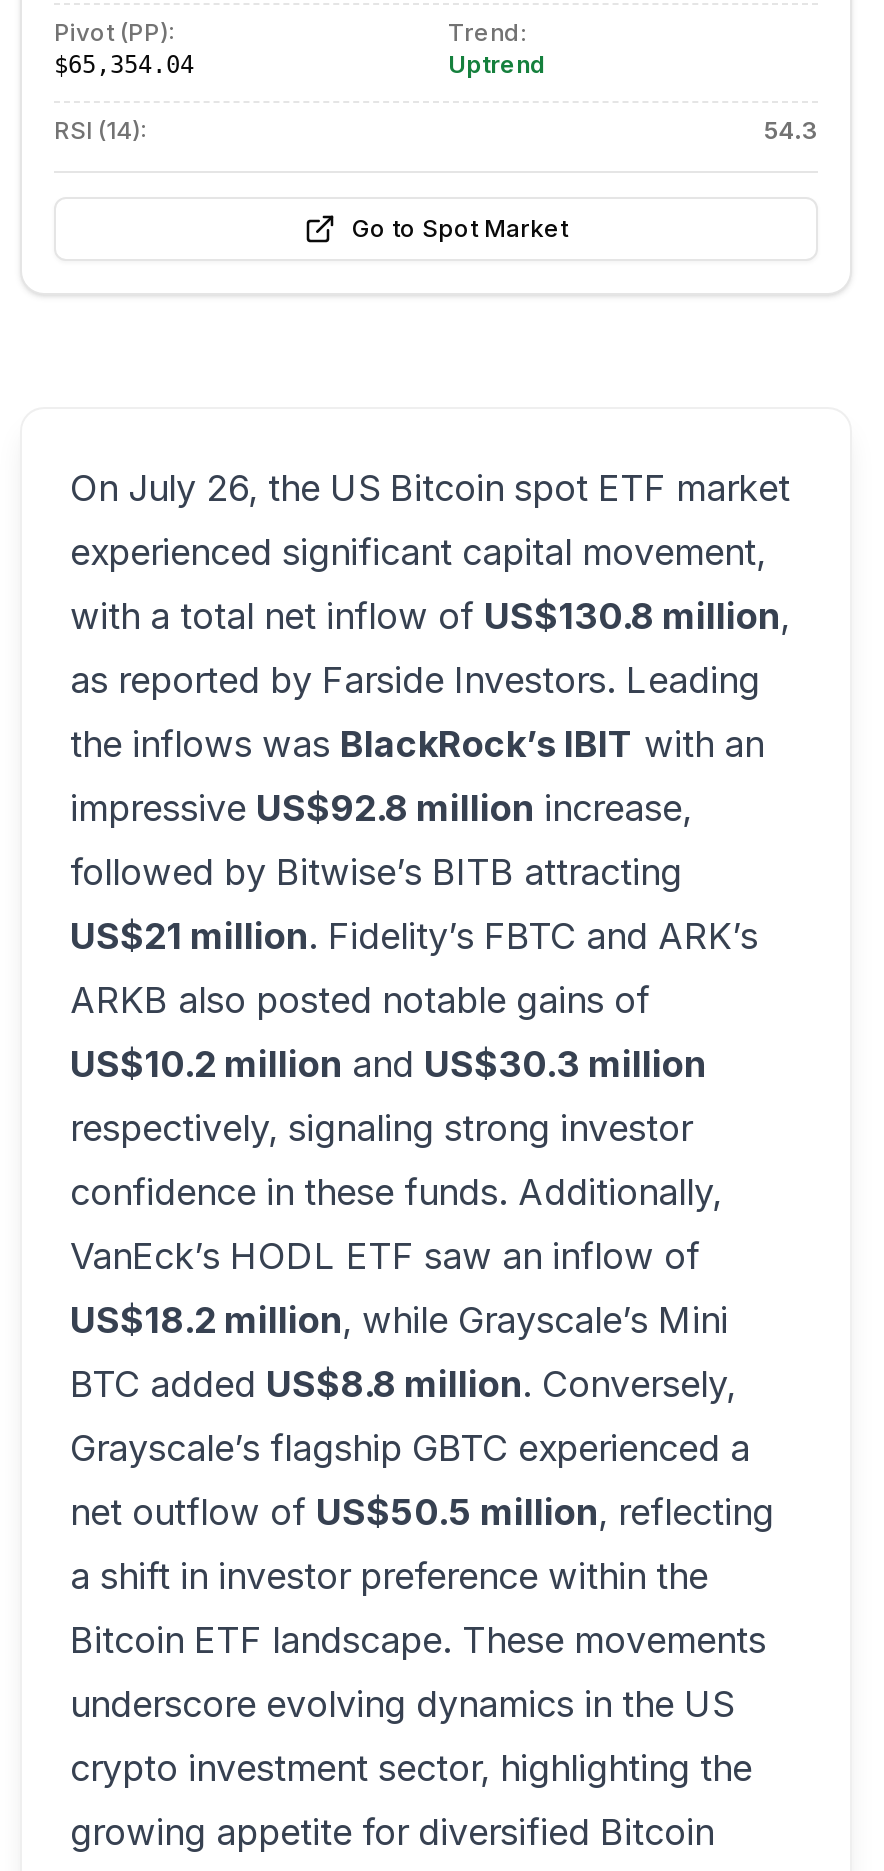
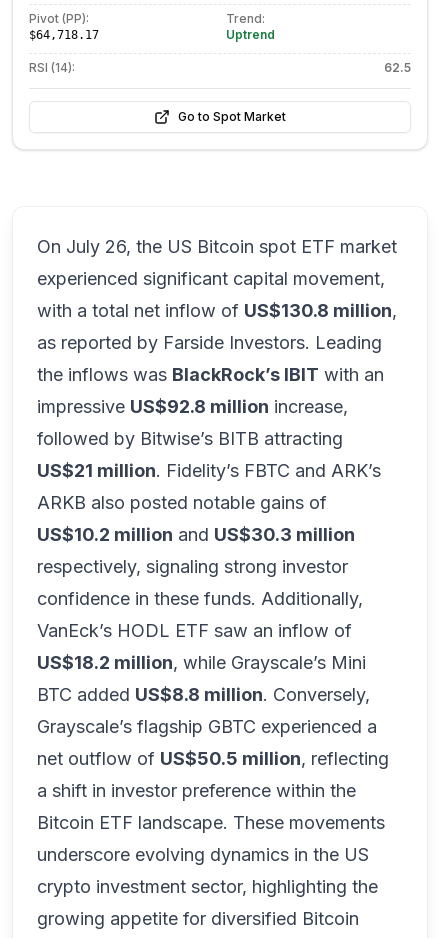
[54,51,194,79] $65,354.04 -> [29,28,99,42] $64,718.17
[764,115,818,145] 54.3 -> [384,60,411,75] 62.5

